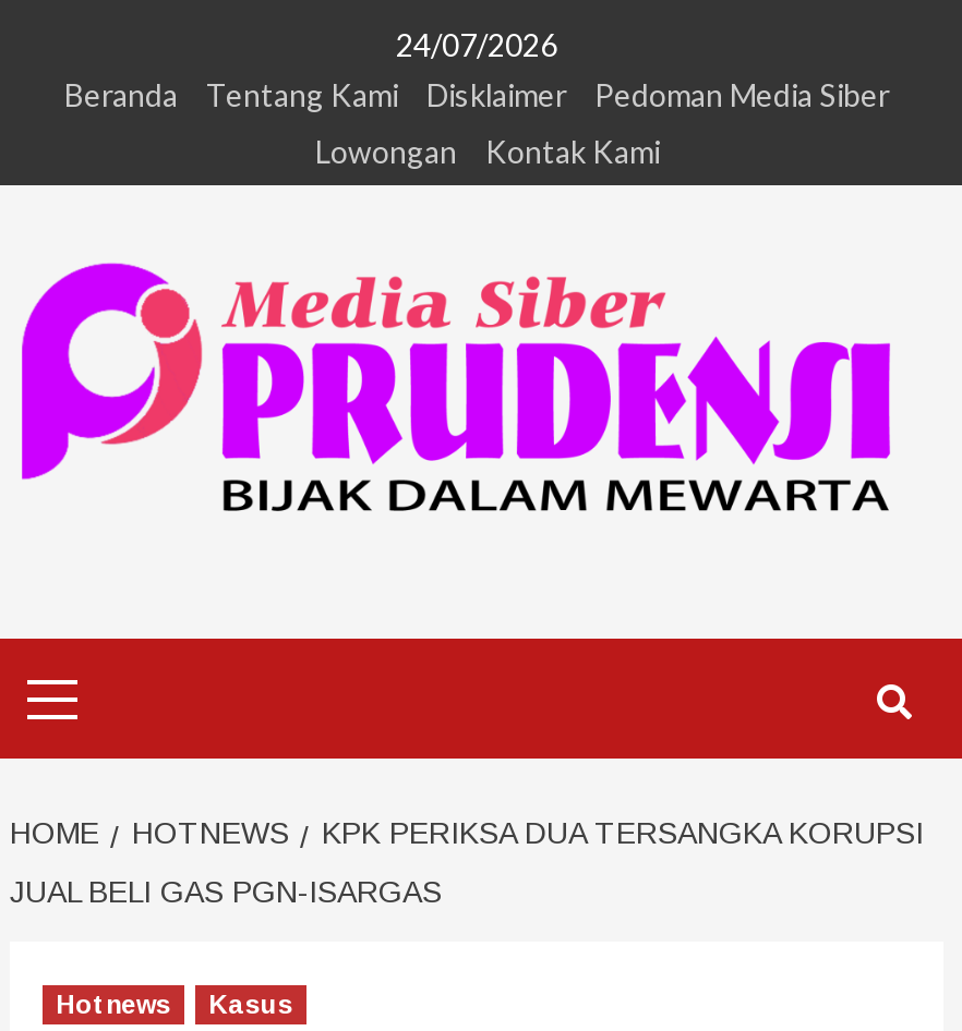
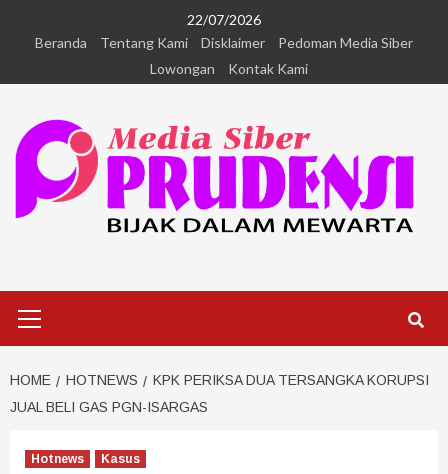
[396,26,557,63] 24/07/2026 -> [187,11,261,28] 22/07/2026

